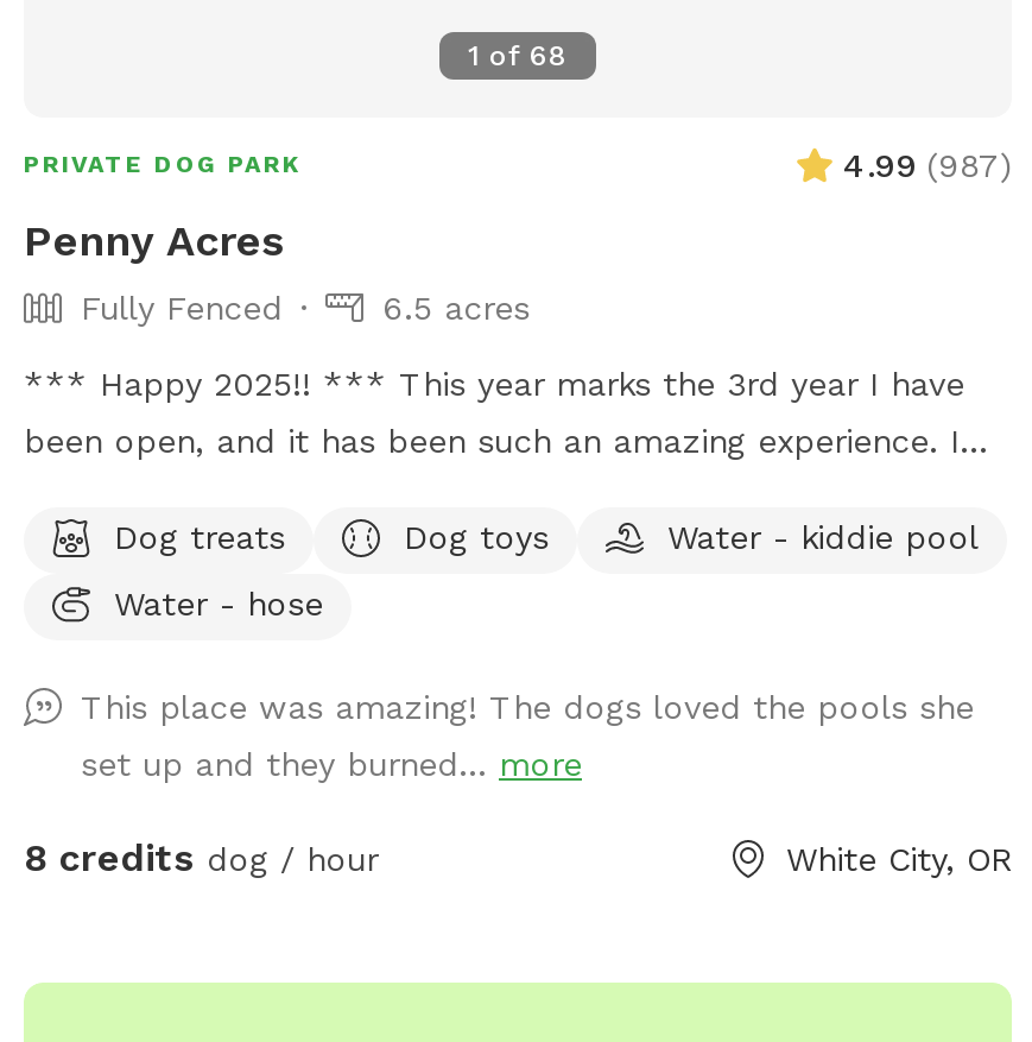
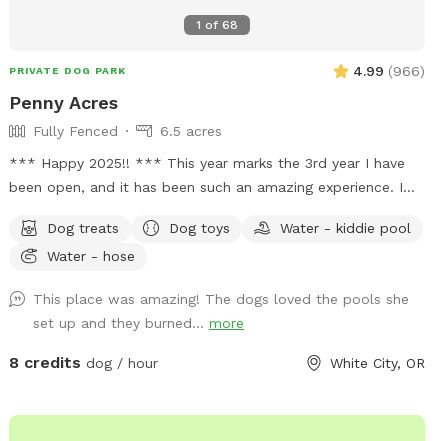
[843,146,1012,184] 4.99 (987) -> [353,63,425,79] 4.99 (966)

